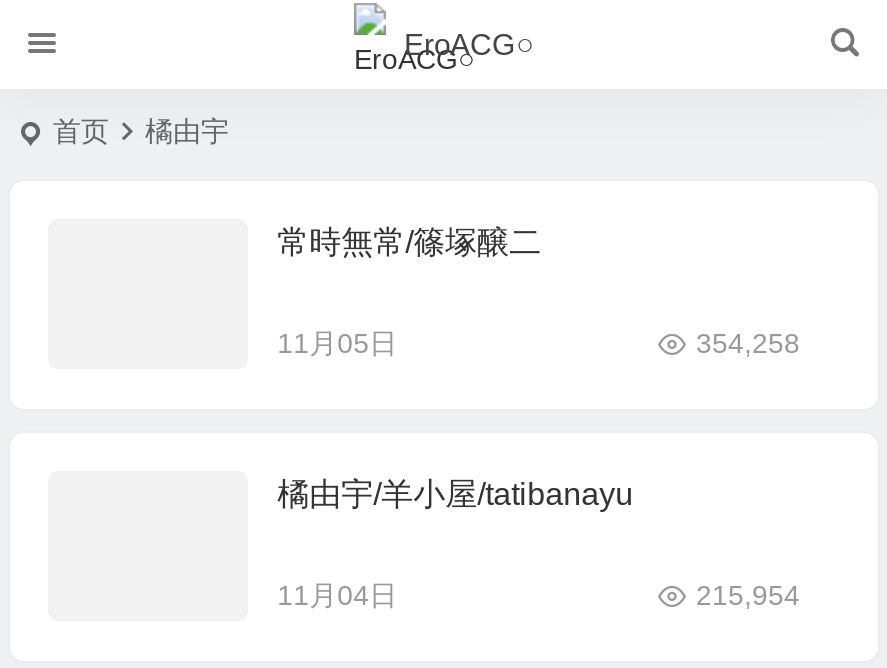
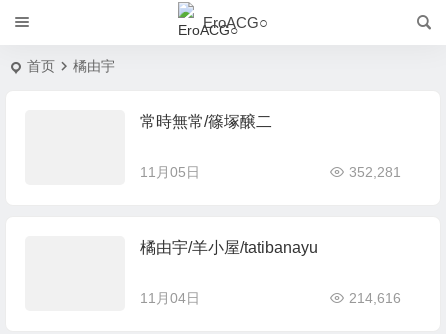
[696,327,800,359] 354,258 -> [349,164,401,180] 352,281
[696,579,800,611] 215,954 -> [349,290,401,306] 214,616

